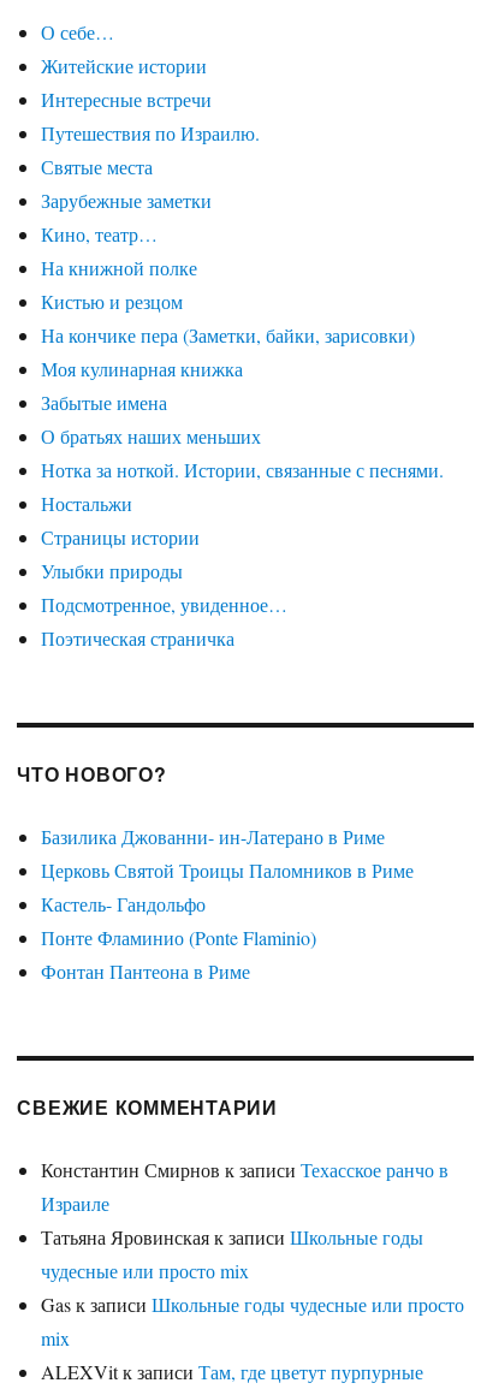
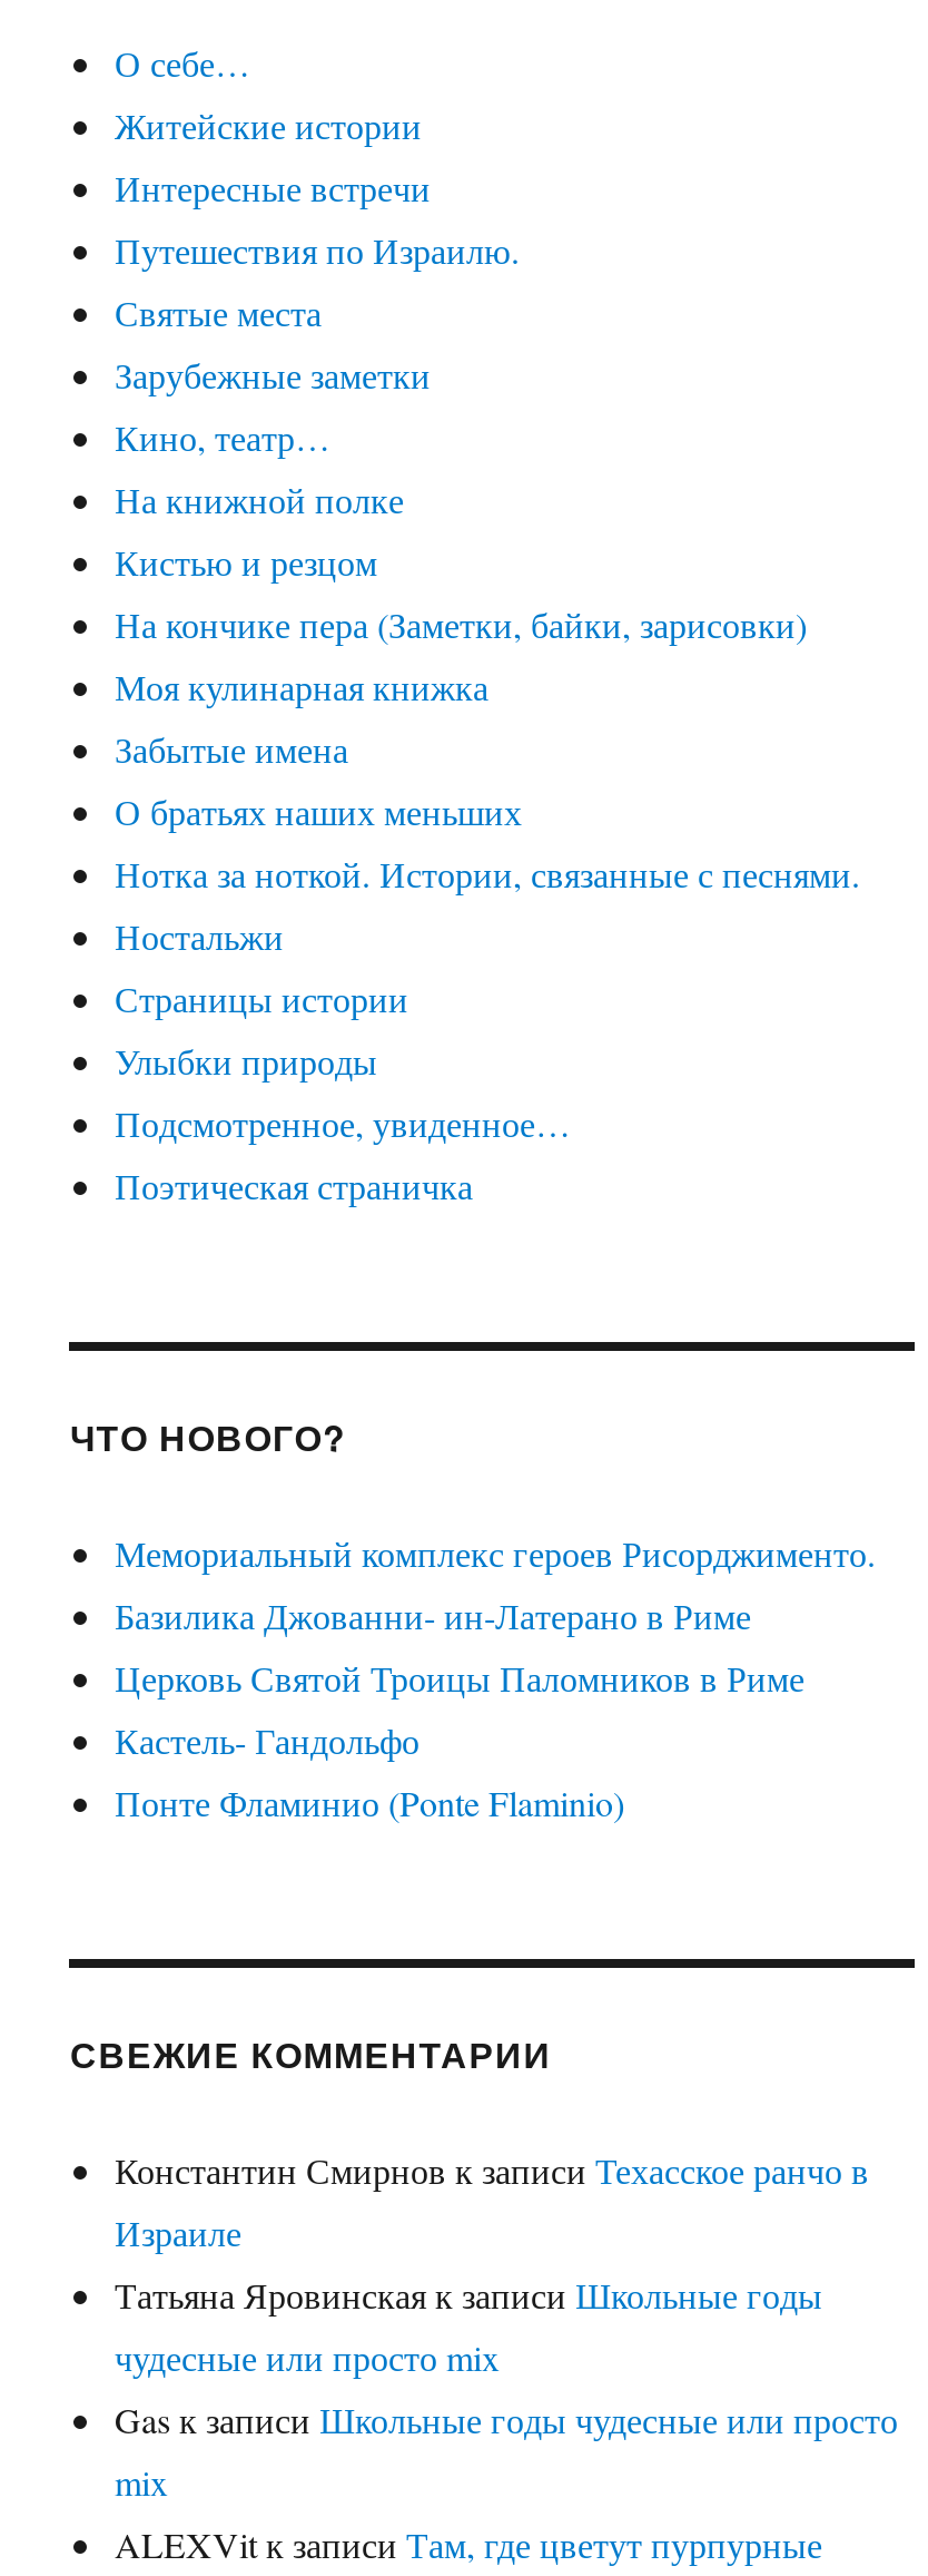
none -> [115,1529,876,1576] Мемориальный комплекс героев Рисорджименто.
moved [41,824,414,950] -> [115,1592,804,1826]: Базилика Джованни- ин-Латерано в Риме | Церковь Святой Троицы Паломников в Риме | Кастель- Гандольфо | Понте Фламинио (Ponte Flaminio)
[41,959,251,984] Фонтан Пантеона в Риме -> none

